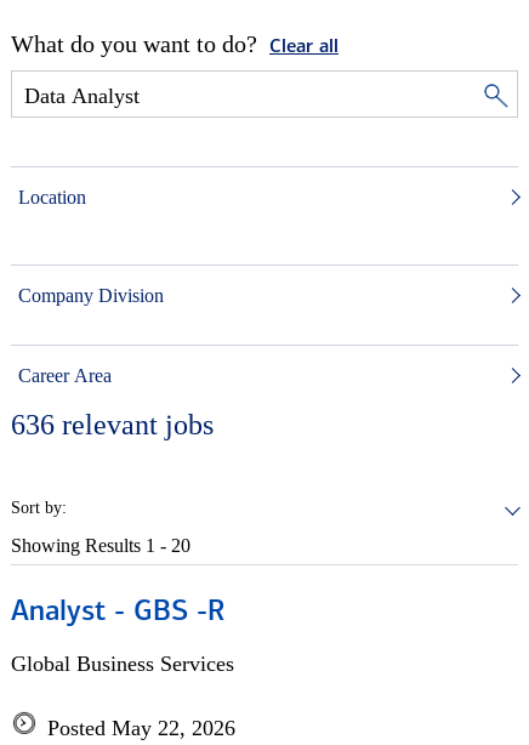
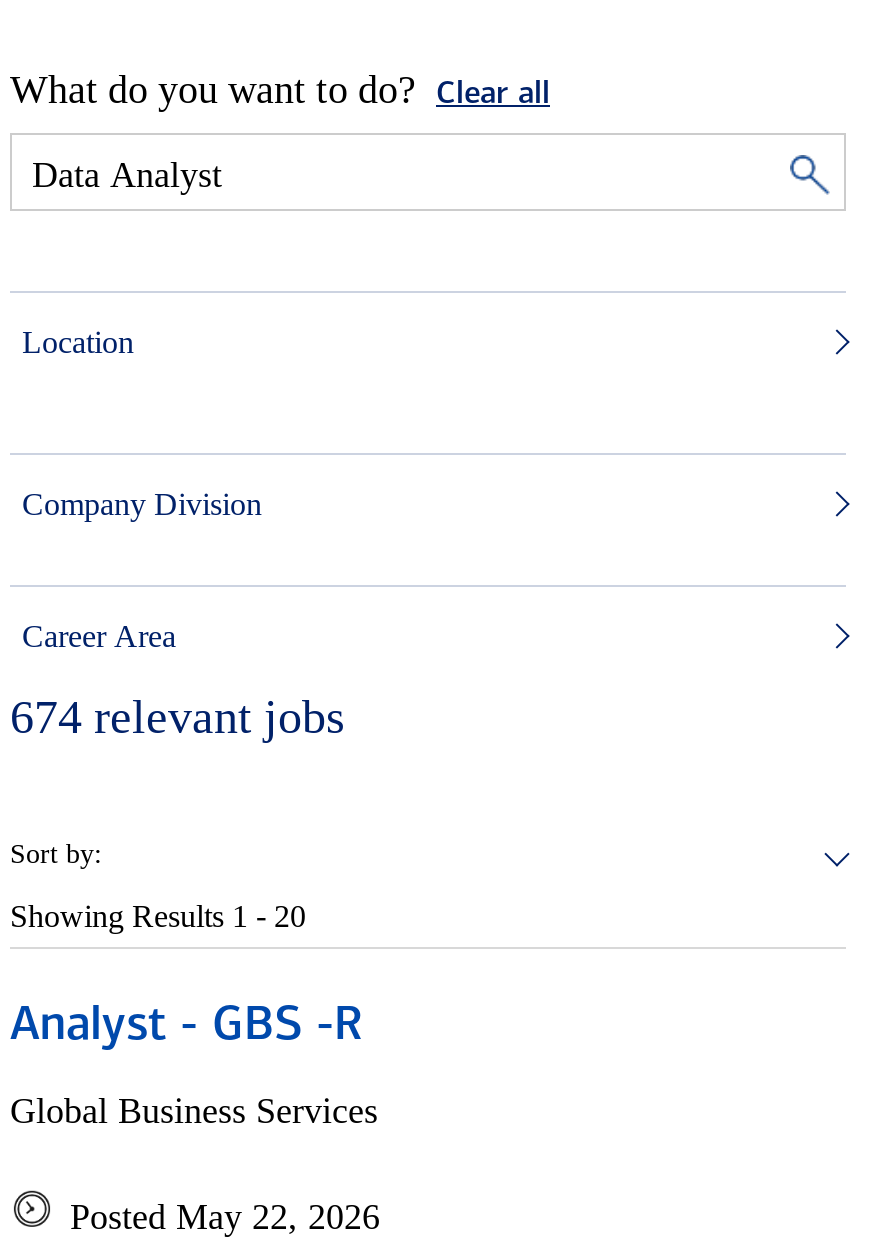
[11,409,214,440] 636 relevant jobs -> [10,691,344,743] 674 relevant jobs

